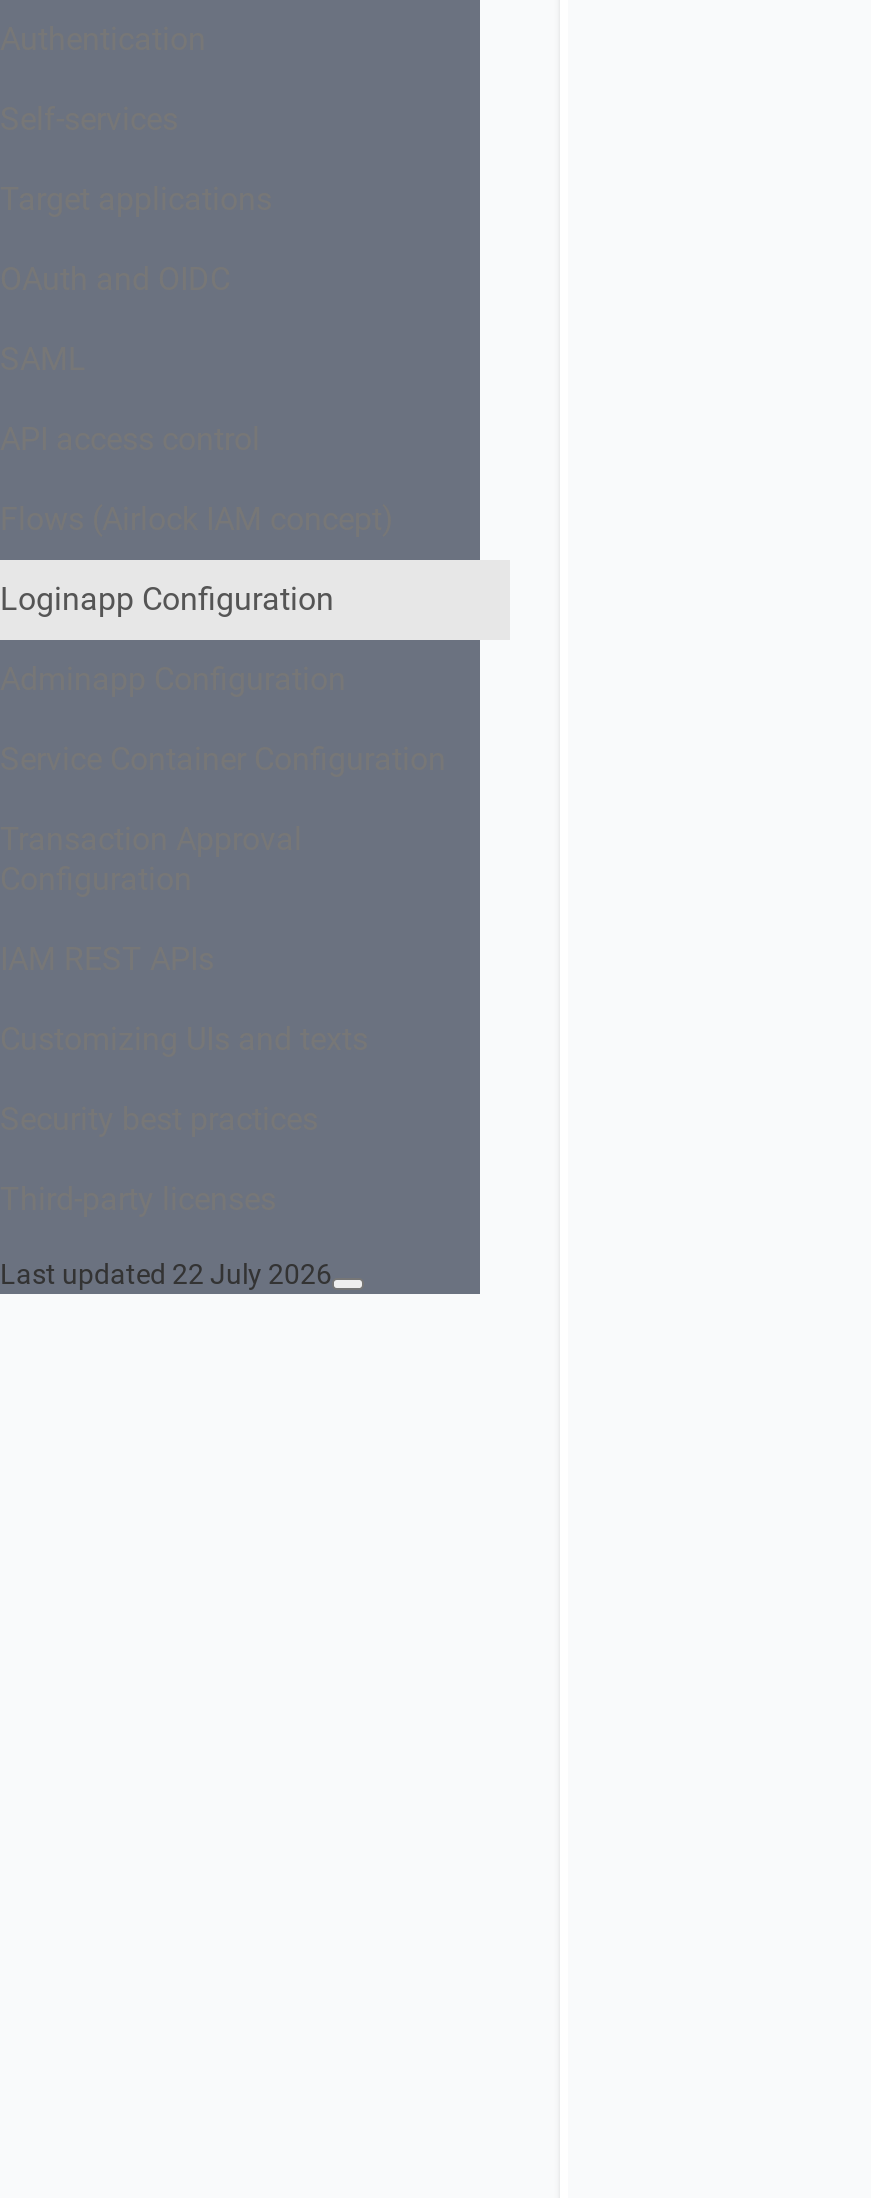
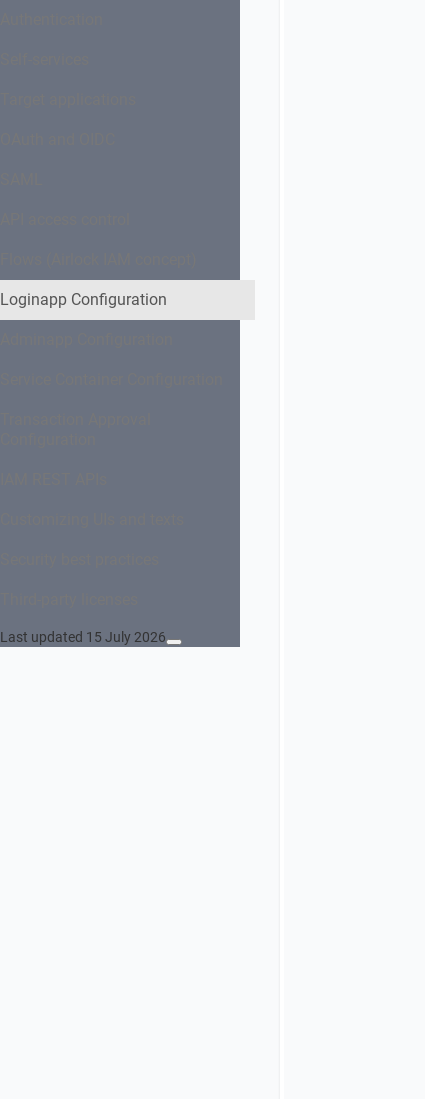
[0,1258,332,1290] Last updated 22 July 2026 -> [0,629,166,645] Last updated 15 July 2026

